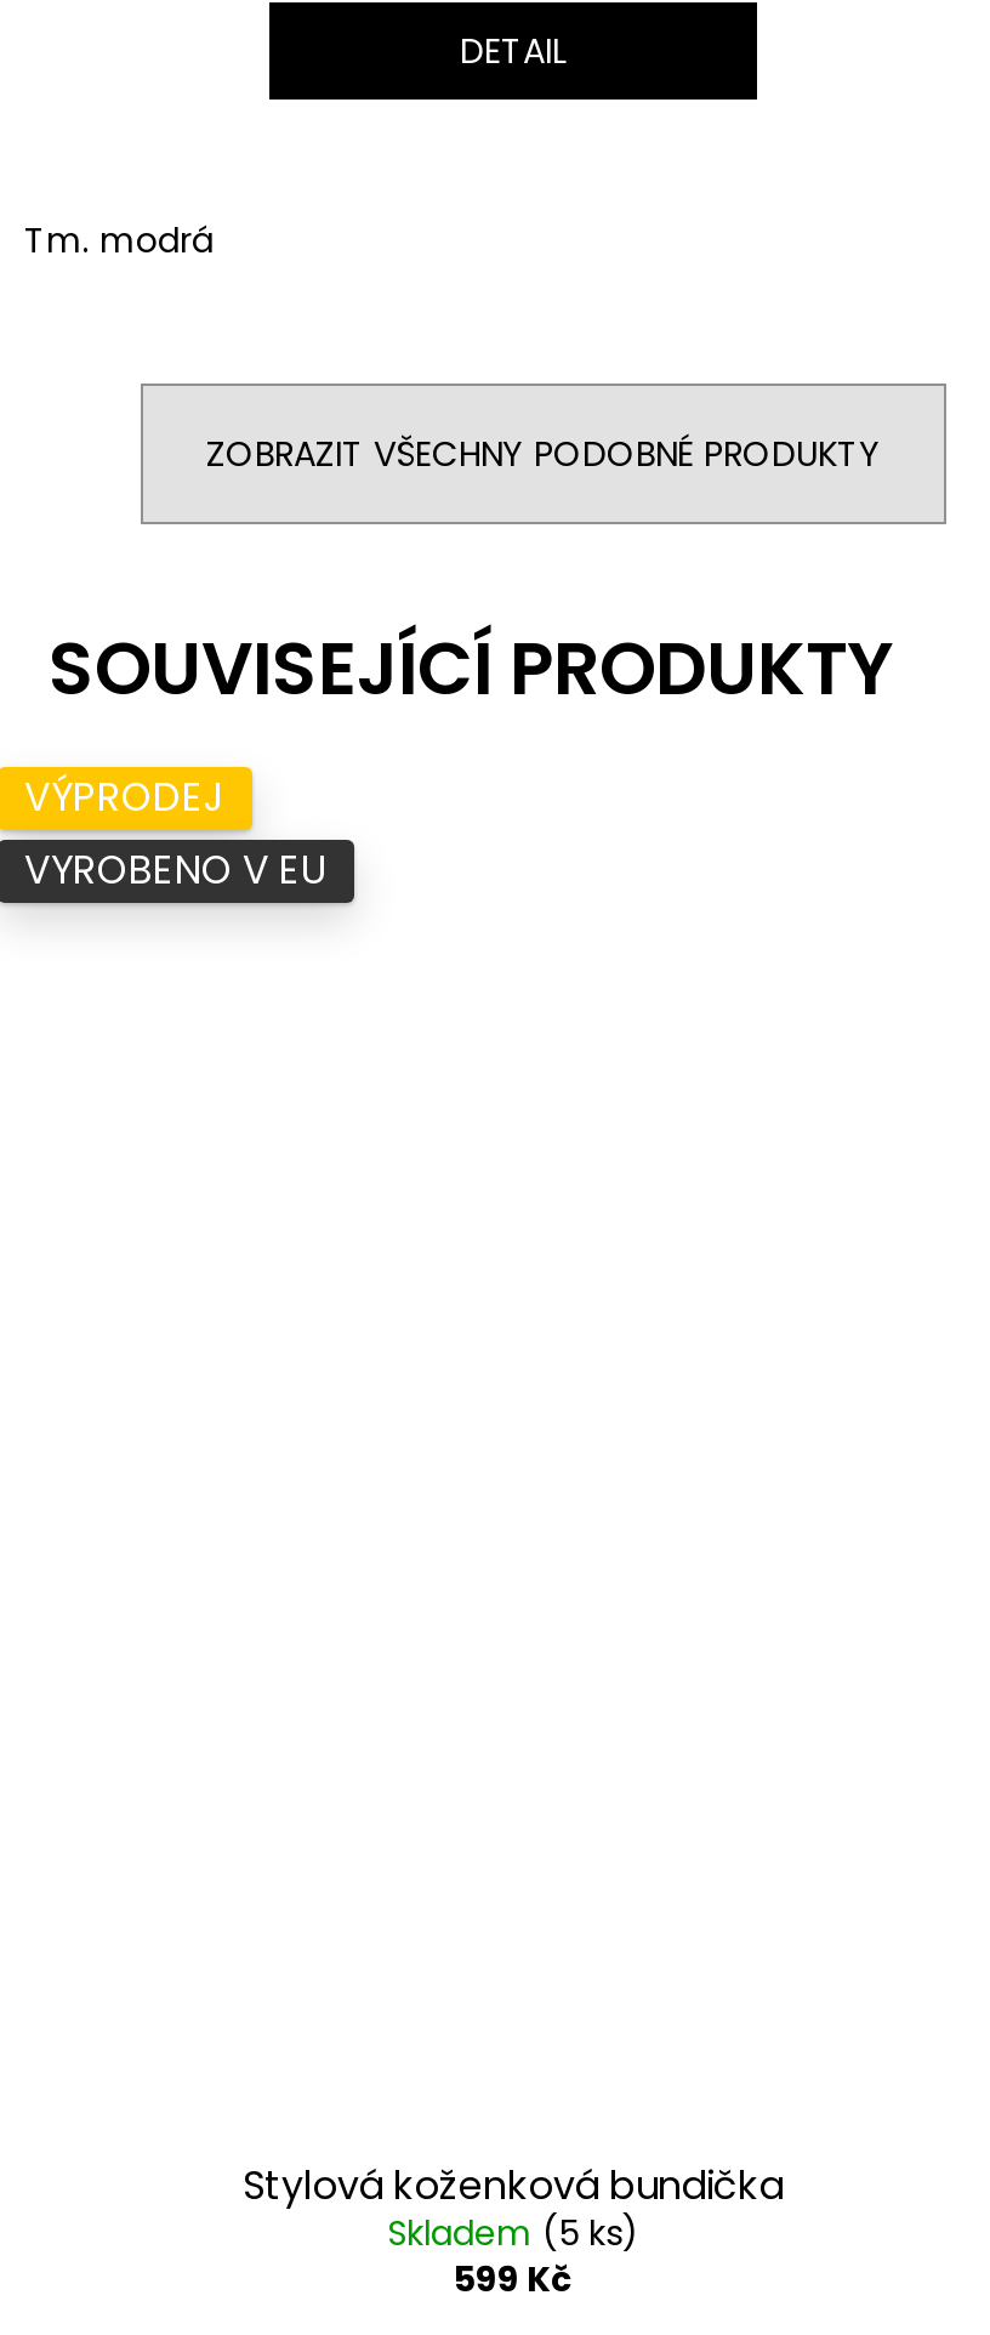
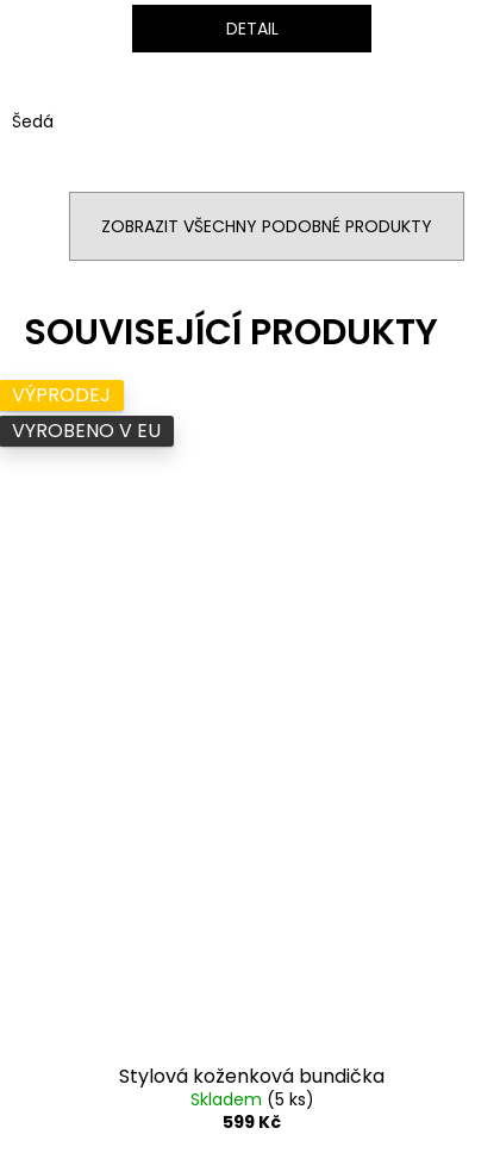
[24,215,214,264] Tm. modrá -> [12,109,54,133] Šedá

